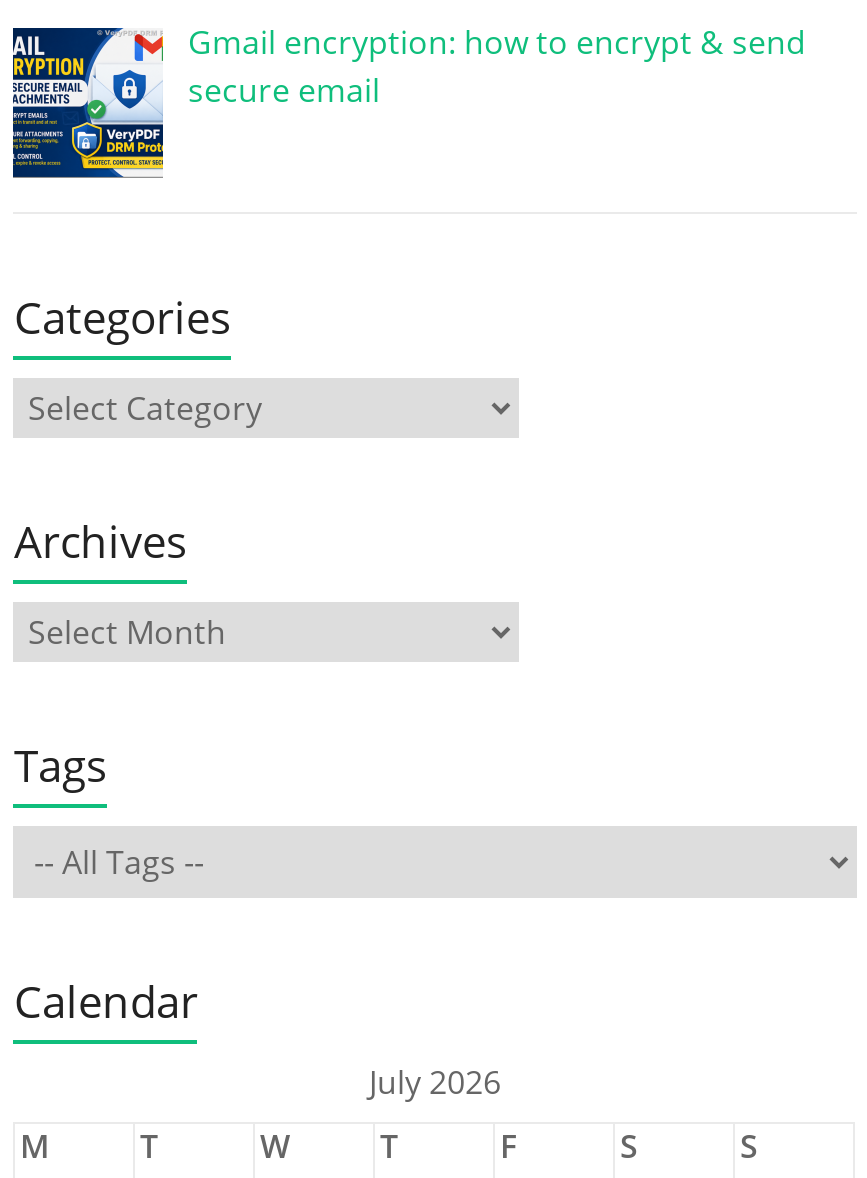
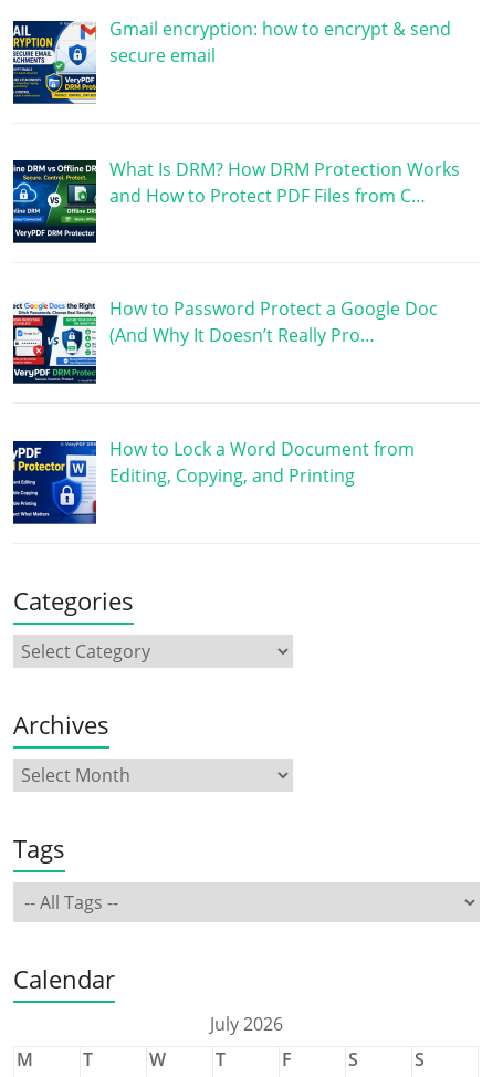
none -> [12,157,460,243] [image] | What Is DRM? How DRM Protection Works | and How to Protect PDF Files from C…
none -> [12,297,438,385] [image] | How to Password Protect a Google Doc | (And Why It Doesn’t Really Pro…
none -> [12,437,415,524] [image] | How to Lock a Word Document from | Editing, Copying, and Printing

